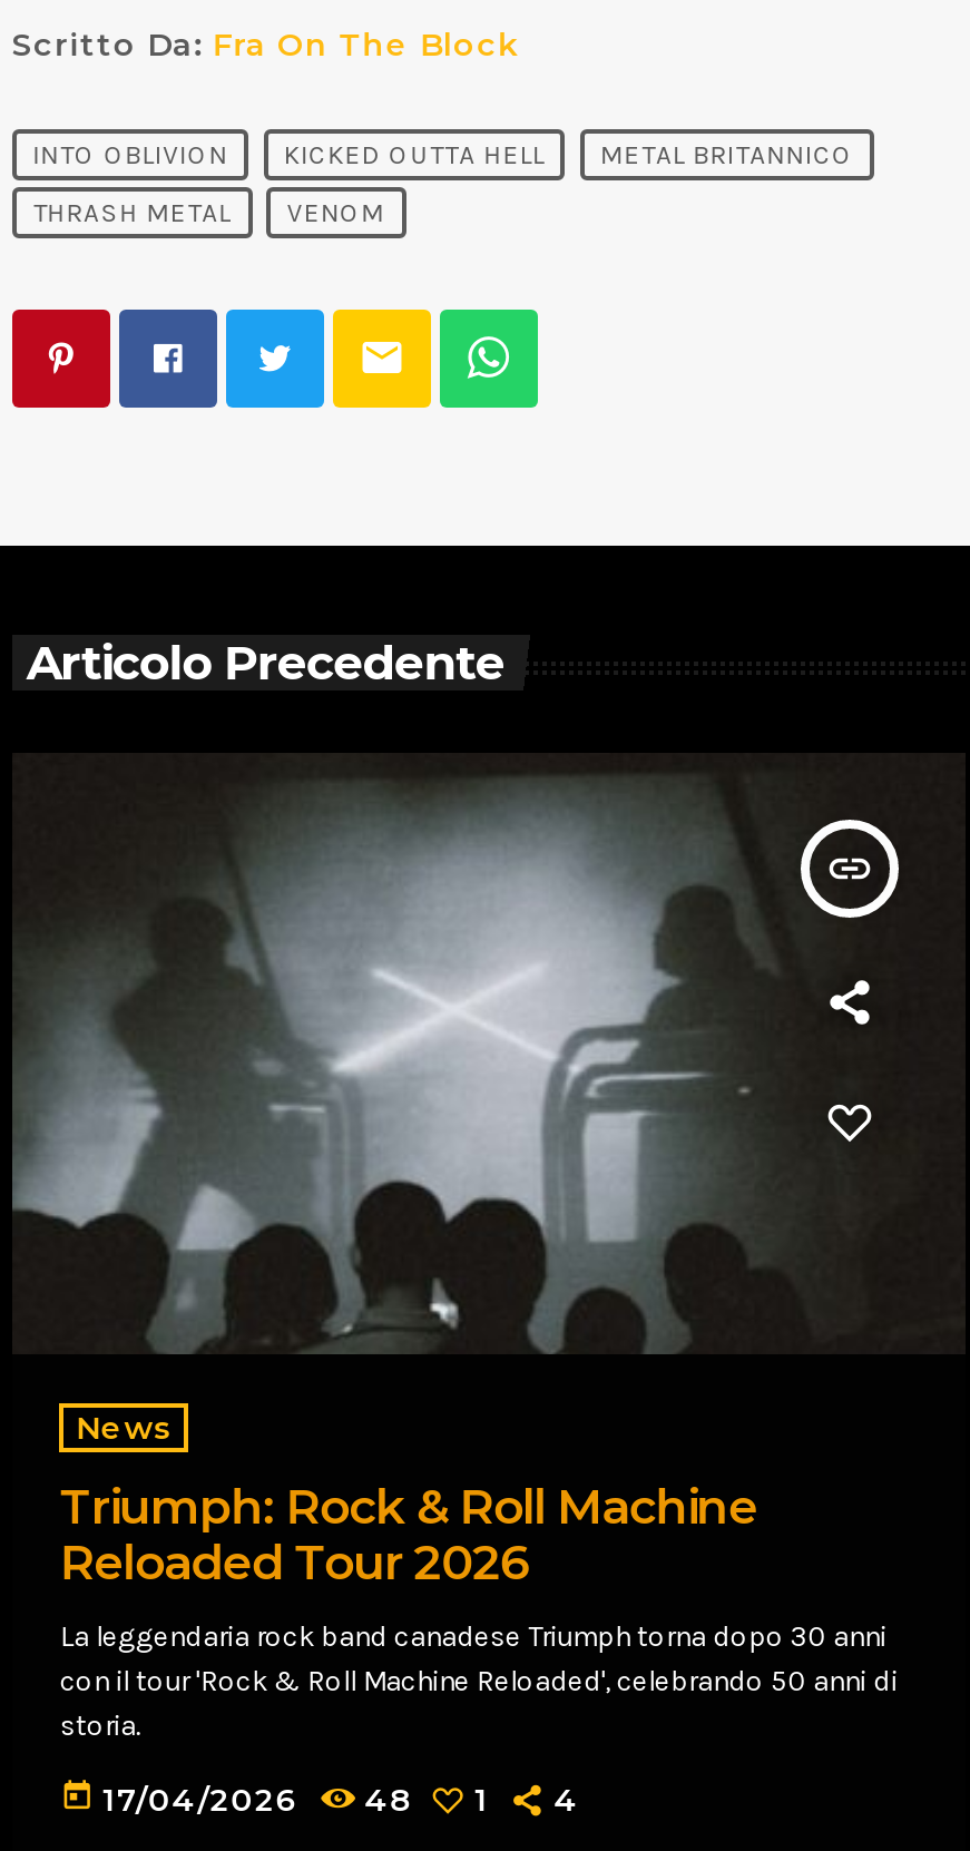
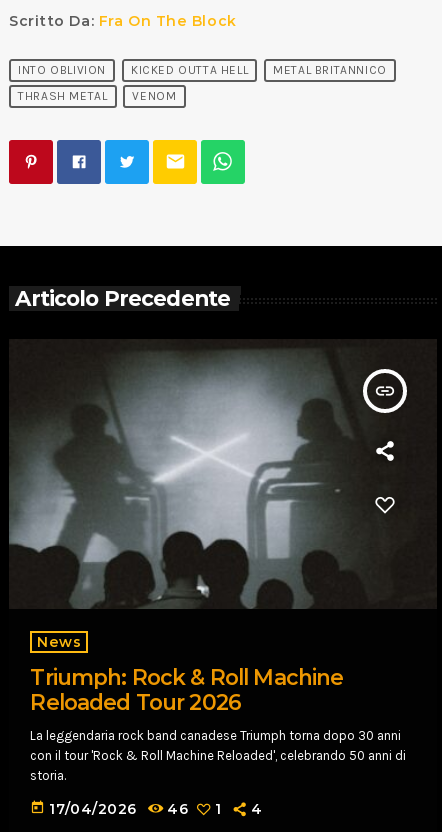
[364,1780,414,1820] 48 -> [167,800,188,818] 46

